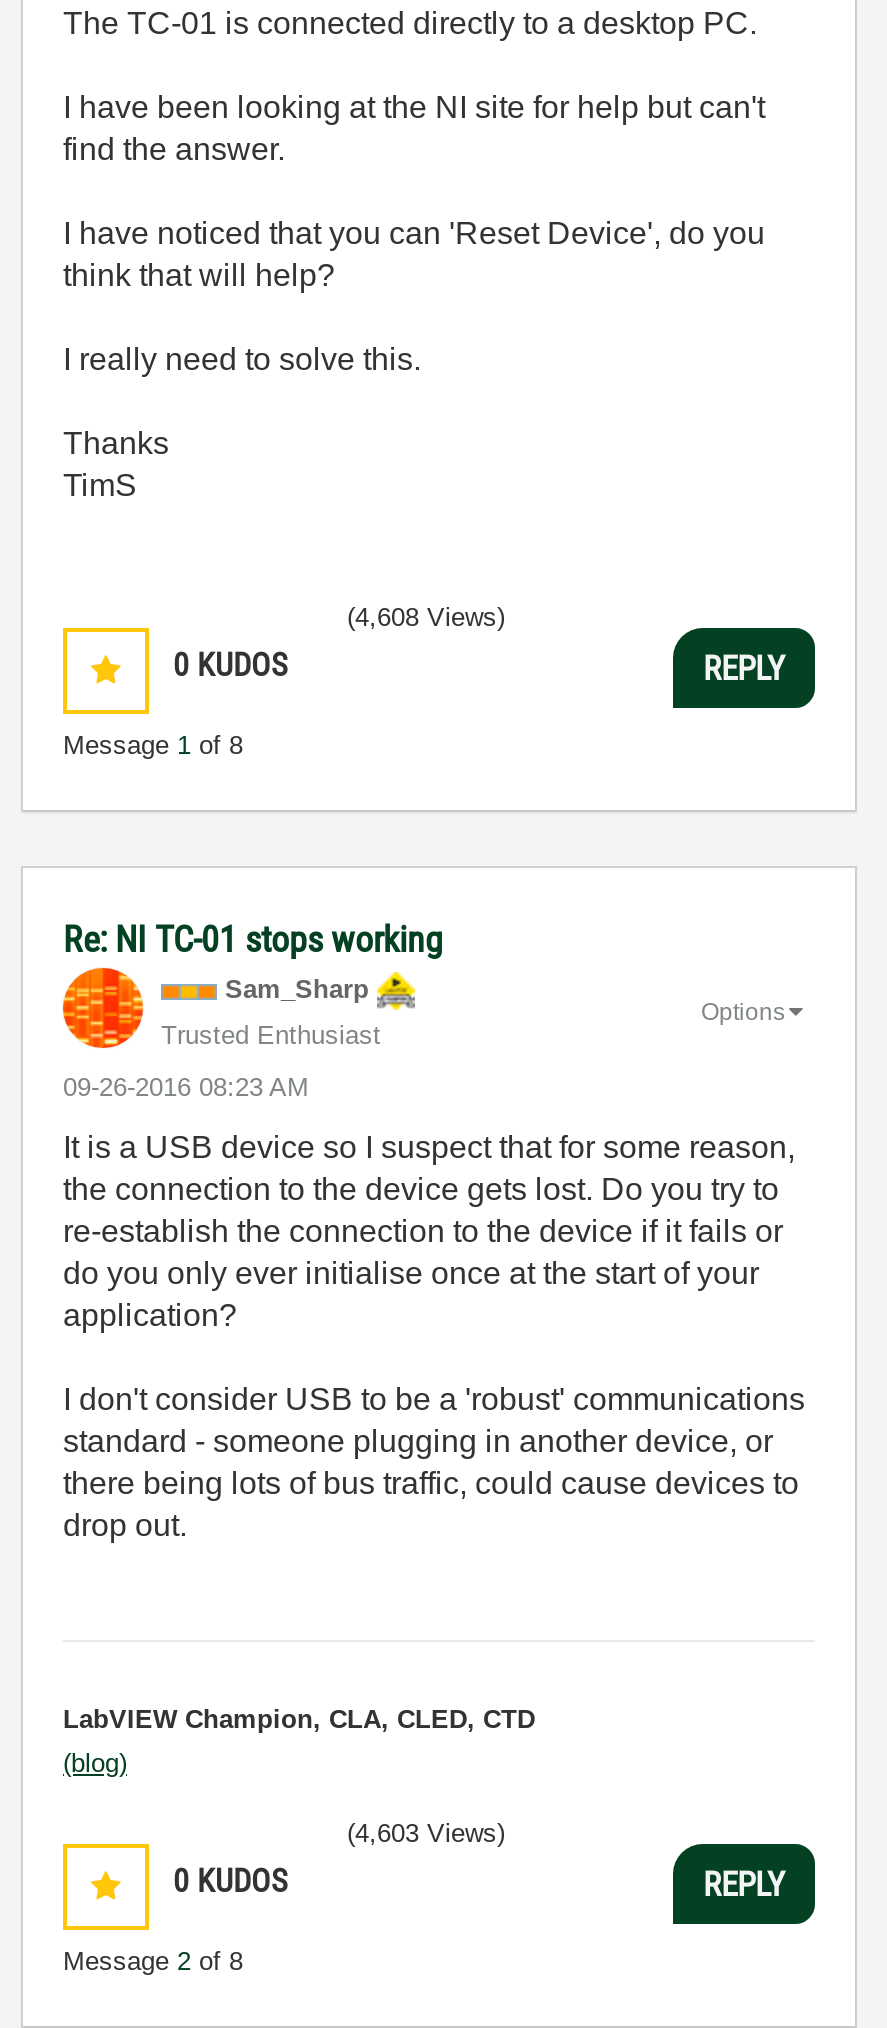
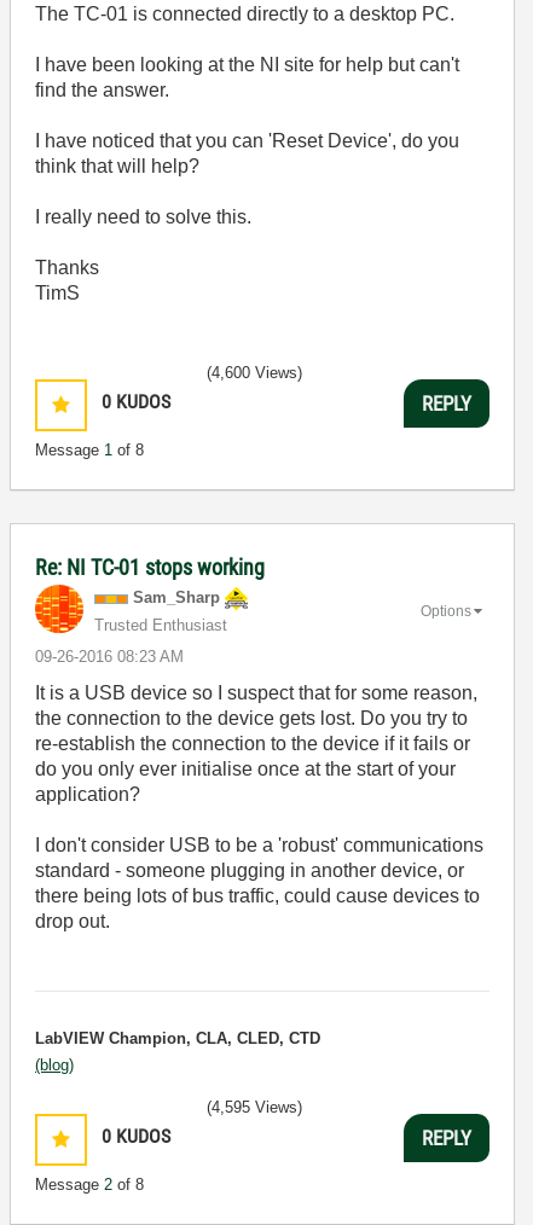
[347,602,505,632] (4,608 Views) -> [207,364,302,382] (4,600 Views)
[347,1818,505,1848] (4,603 Views) -> [207,1098,302,1116] (4,595 Views)

